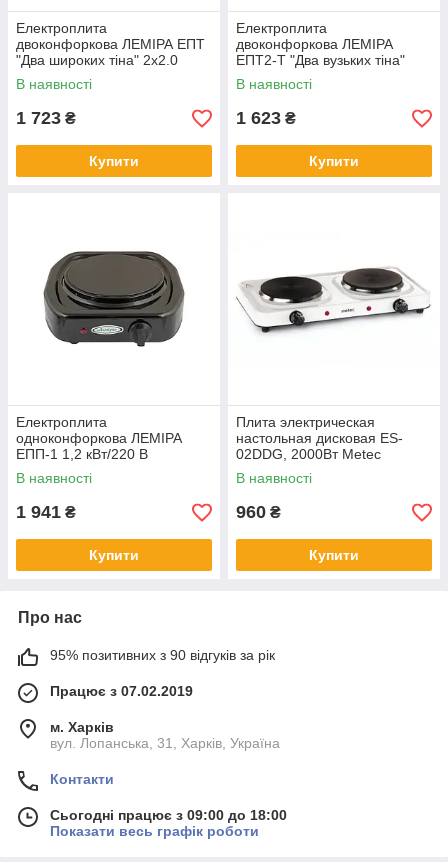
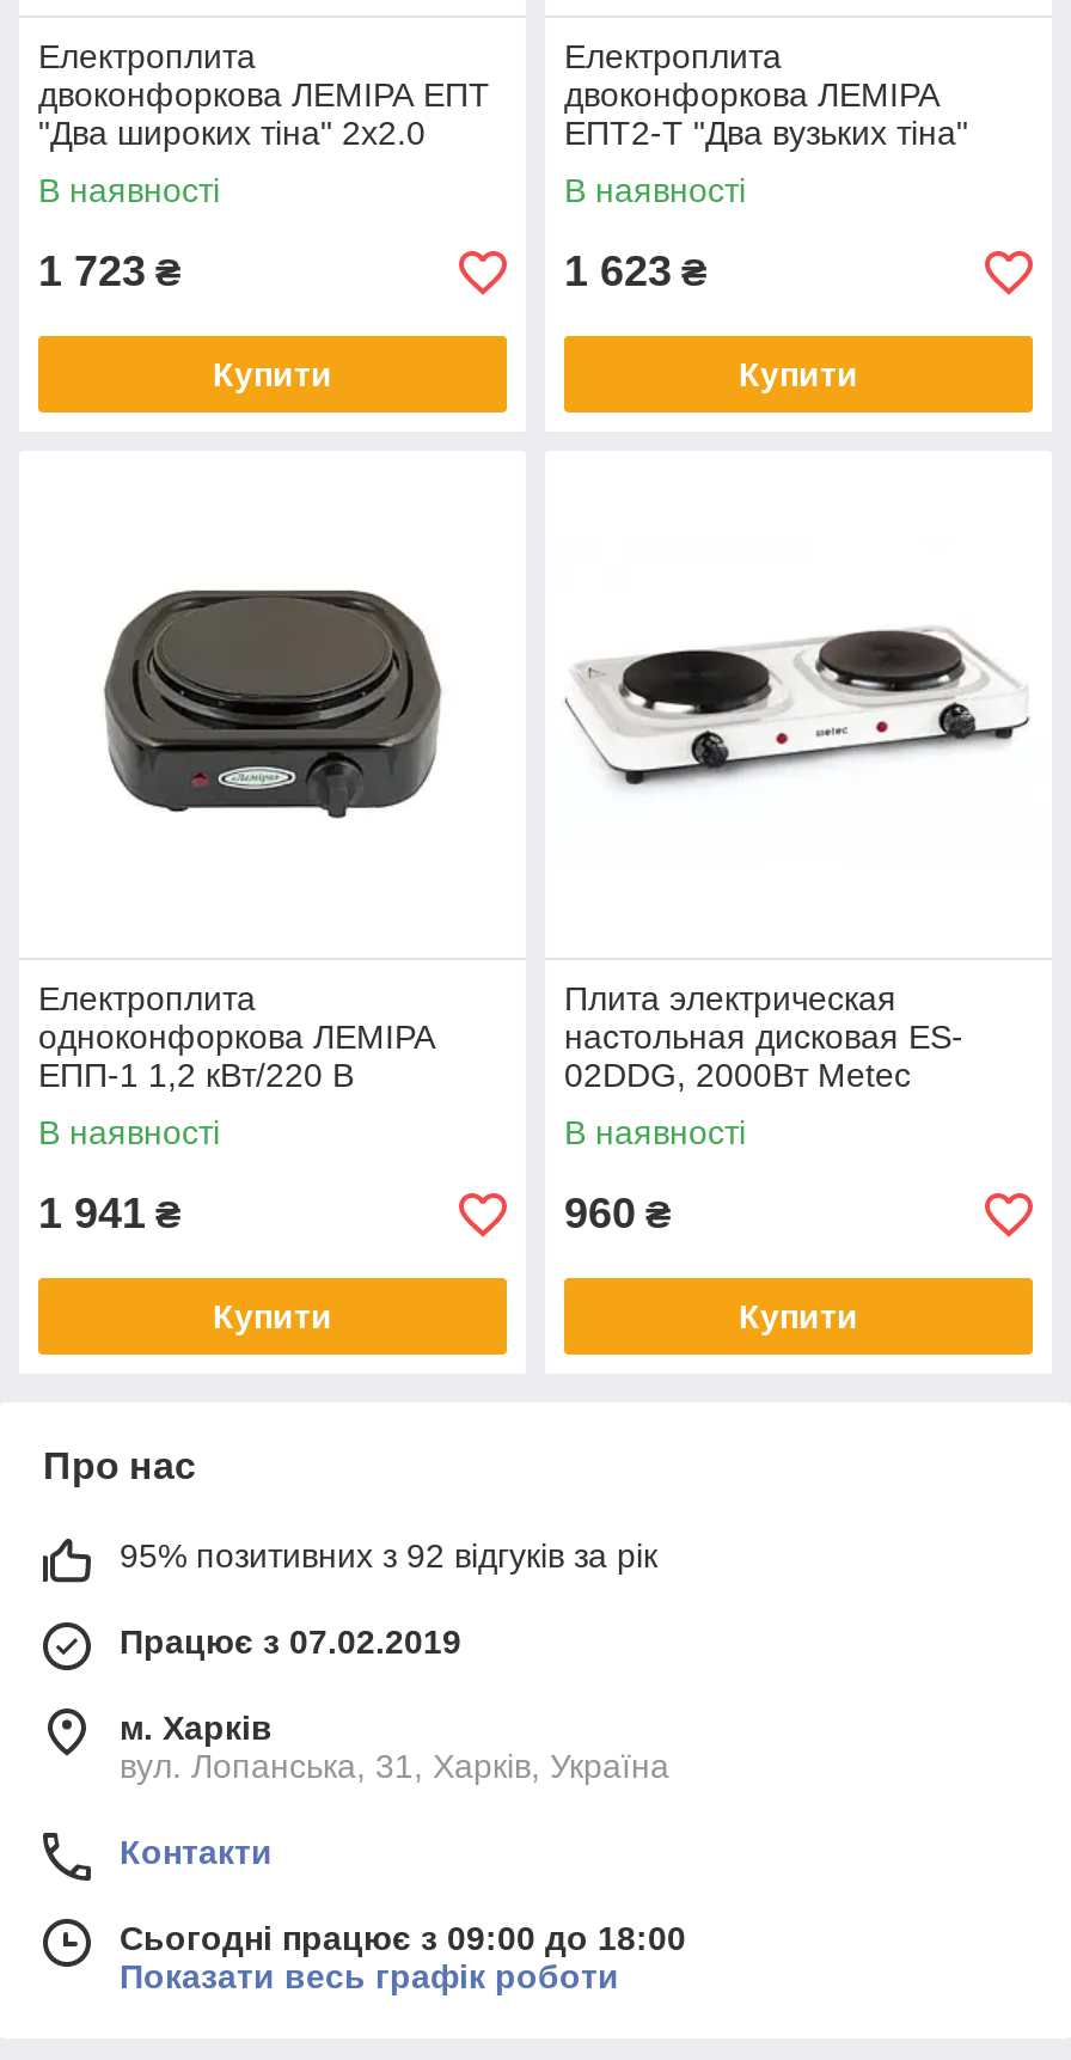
[50,647,275,663] 95% позитивних з 90 відгуків за рік -> [120,1536,657,1575] 95% позитивних з 92 відгуків за рік

